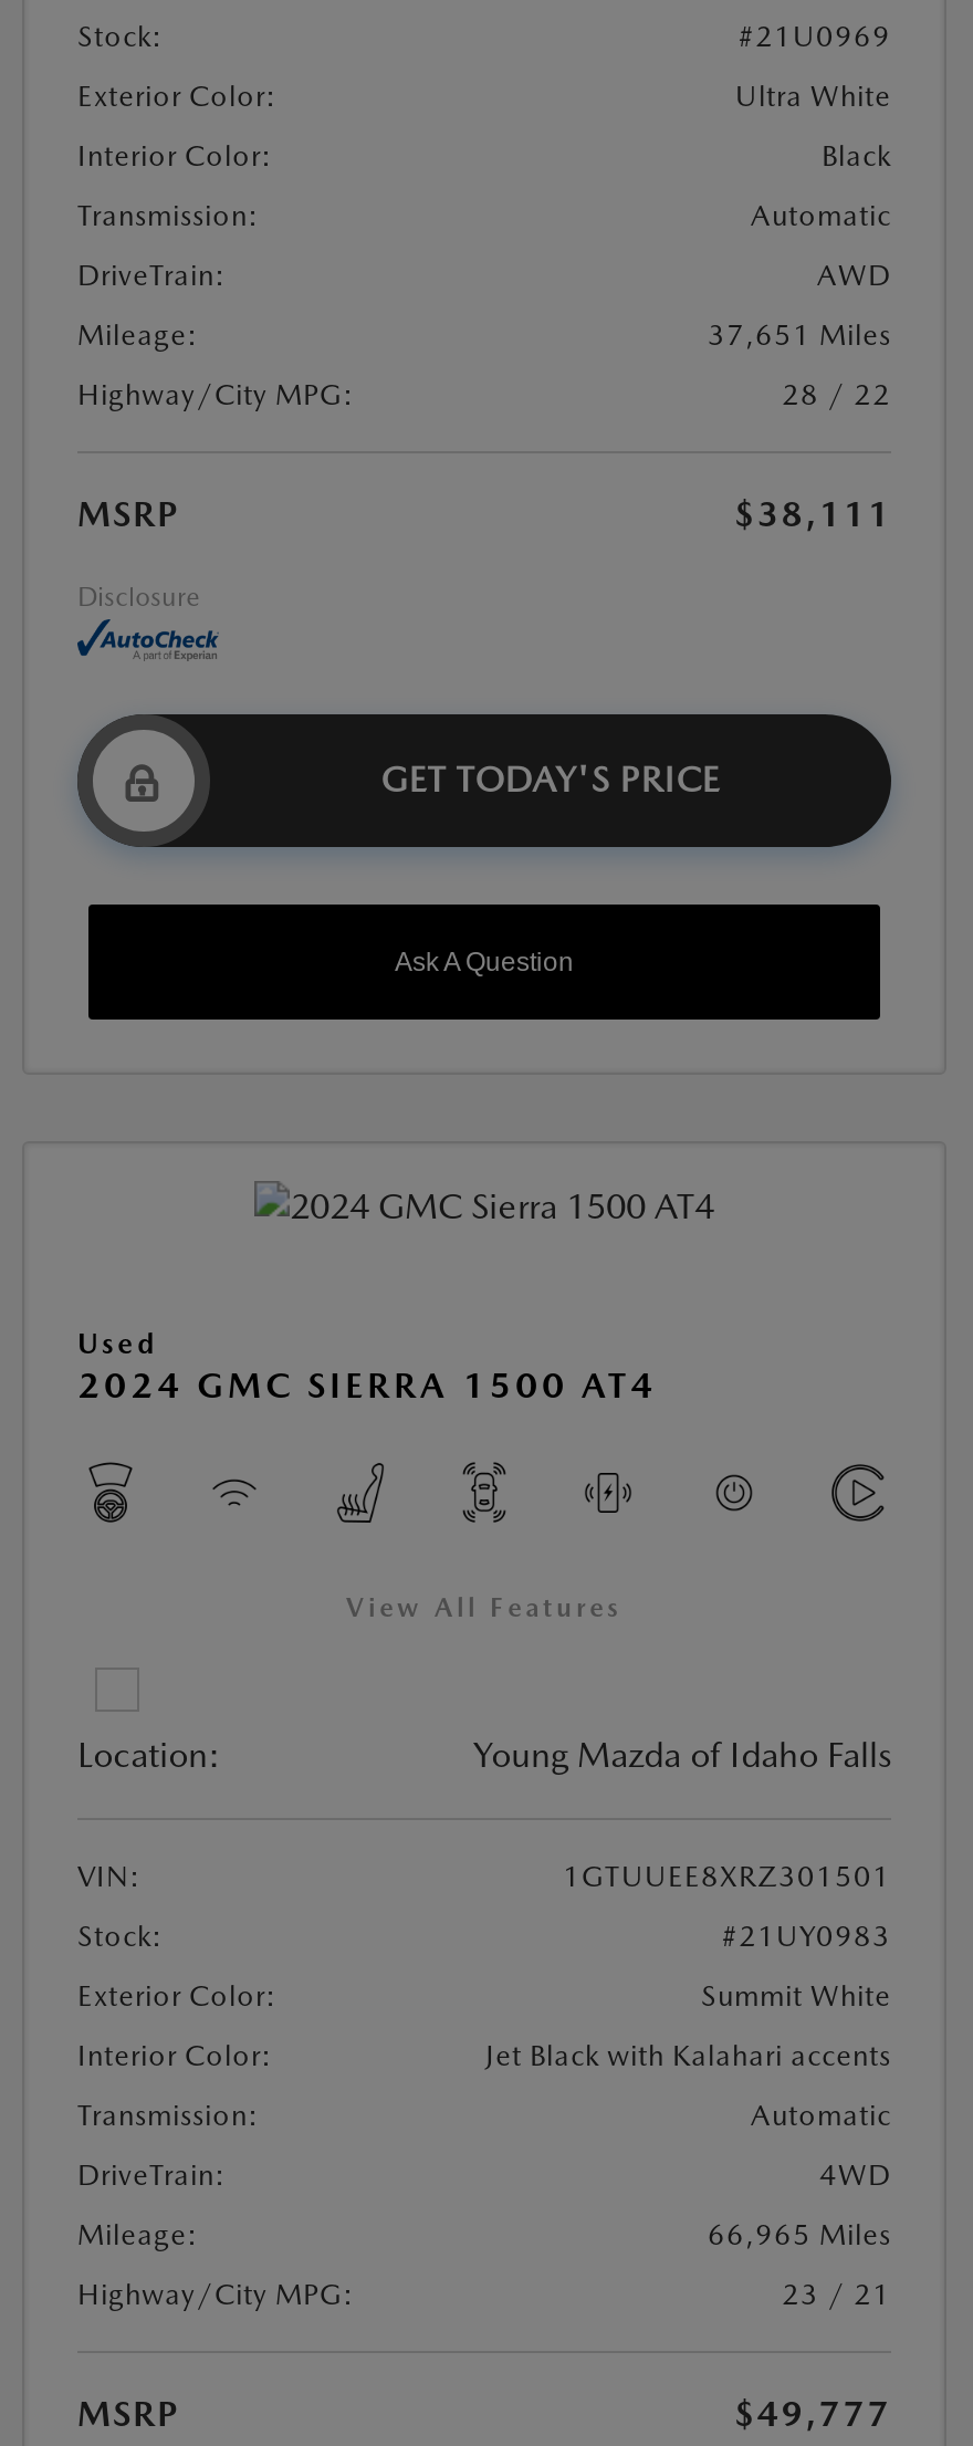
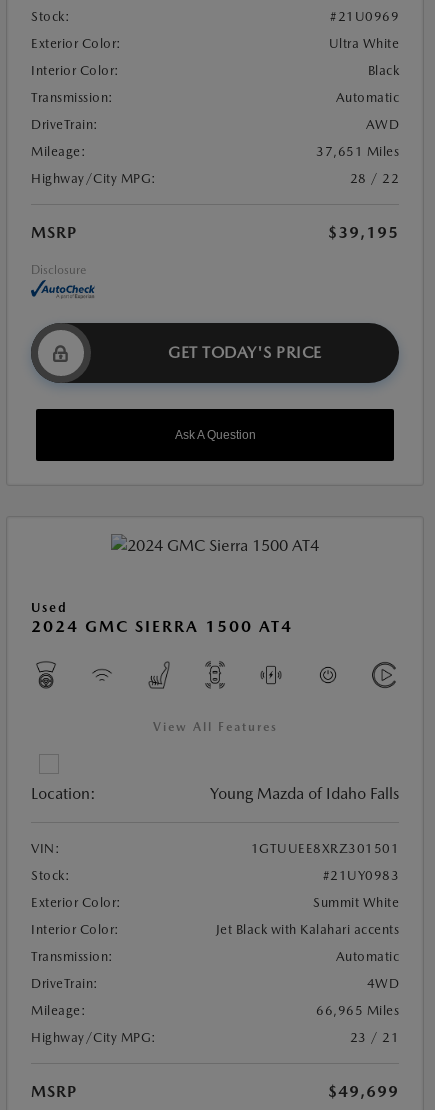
[734,493,891,535] $38,111 -> [328,223,399,242] $39,195
[734,2393,891,2435] $49,777 -> [328,1082,399,1101] $49,699

